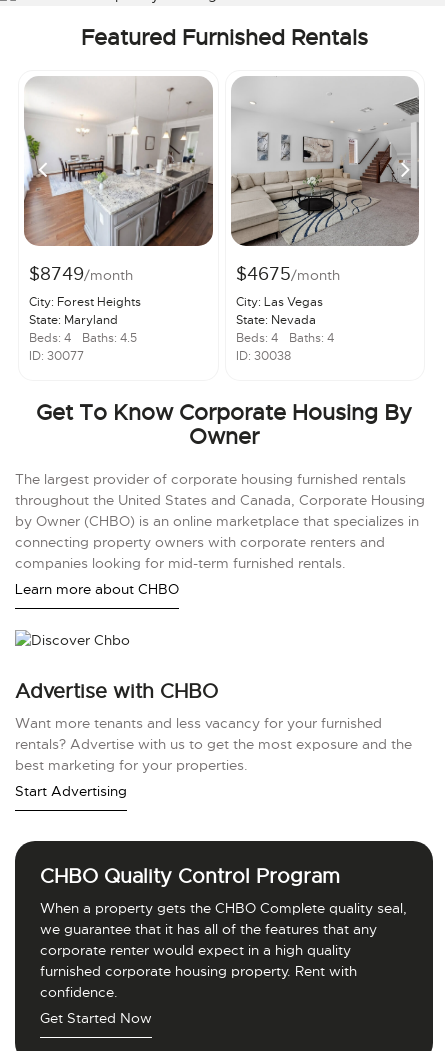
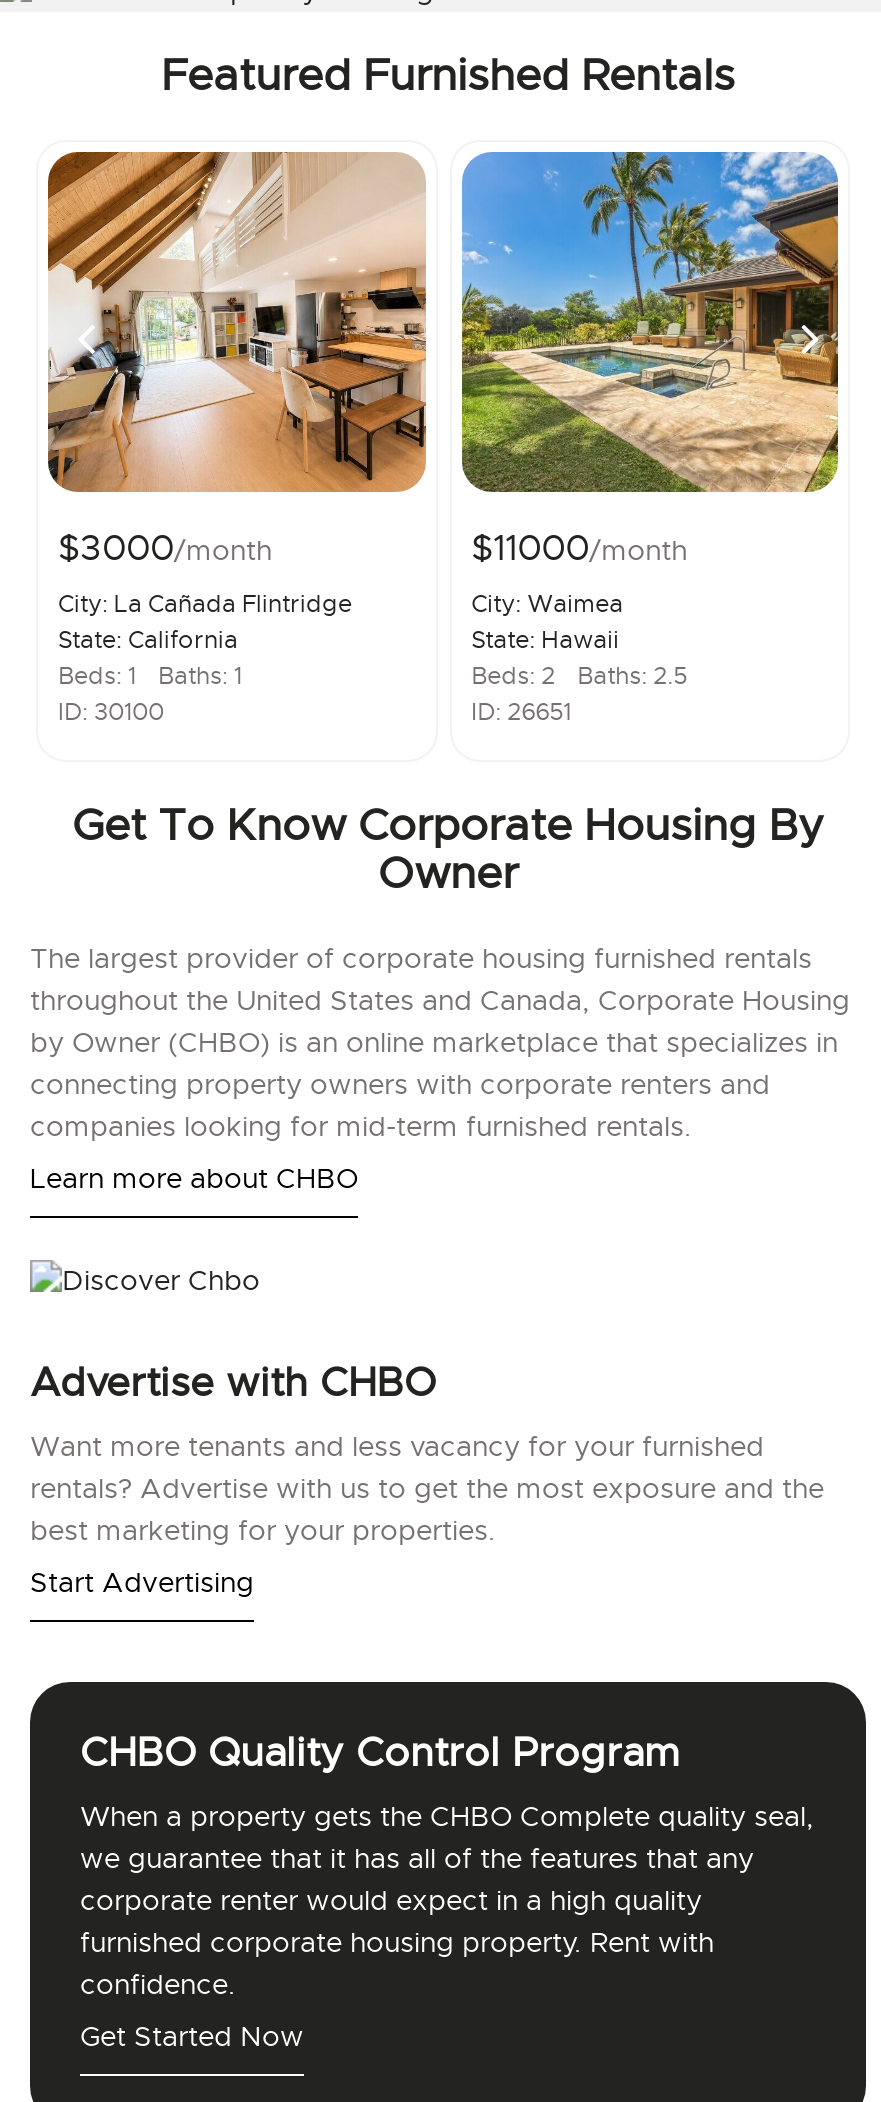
[23,76,214,364] [image] | $8749/month | City: Forest Heights | State: Maryland | Beds: 4 | Baths: 4.5 | ID: 30077 -> [46,150,428,728] [image] | $3000/month | City: La Cañada Flintridge | State: California | Beds: 1 | Baths: 1 | ID: 30100
[231,76,420,364] [image] | $4675/month | City: Las Vegas | State: Nevada | Beds: 4 | Baths: 4 | ID: 30038 -> [460,150,840,728] [image] | $11000/month | City: Waimea | State: Hawaii | Beds: 2 | Baths: 2.5 | ID: 26651

